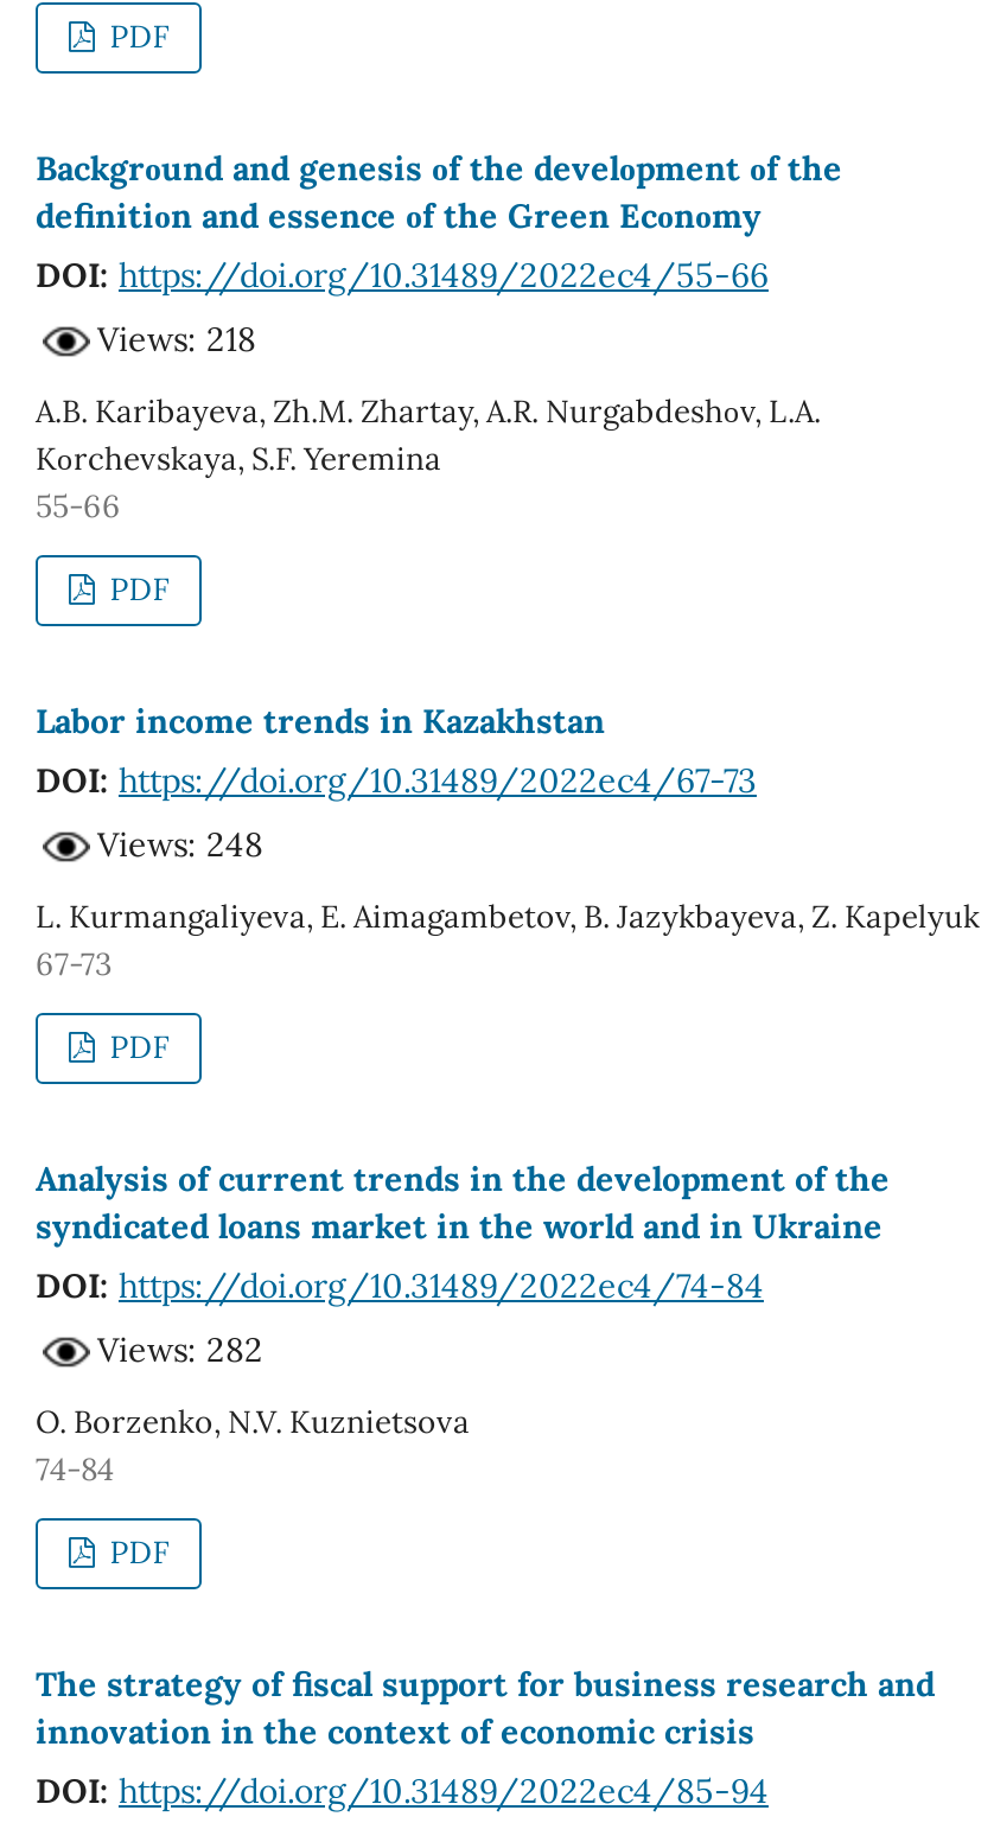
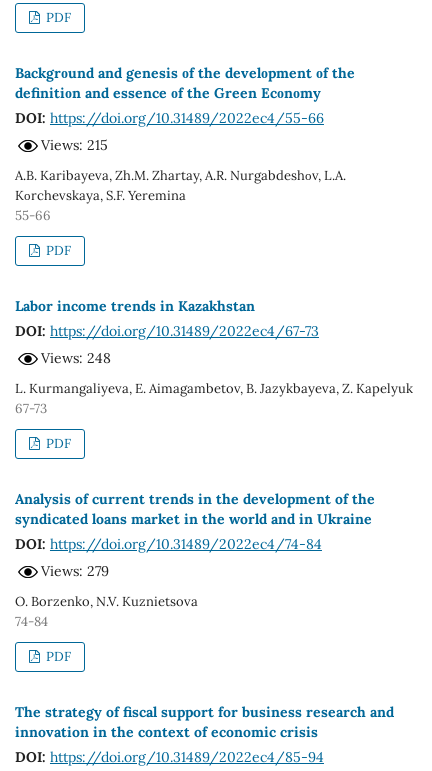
[97,319,256,361] Views: 218 -> [41,136,108,154] Views: 215
[97,1329,263,1372] Views: 282 -> [41,562,109,580] Views: 279

